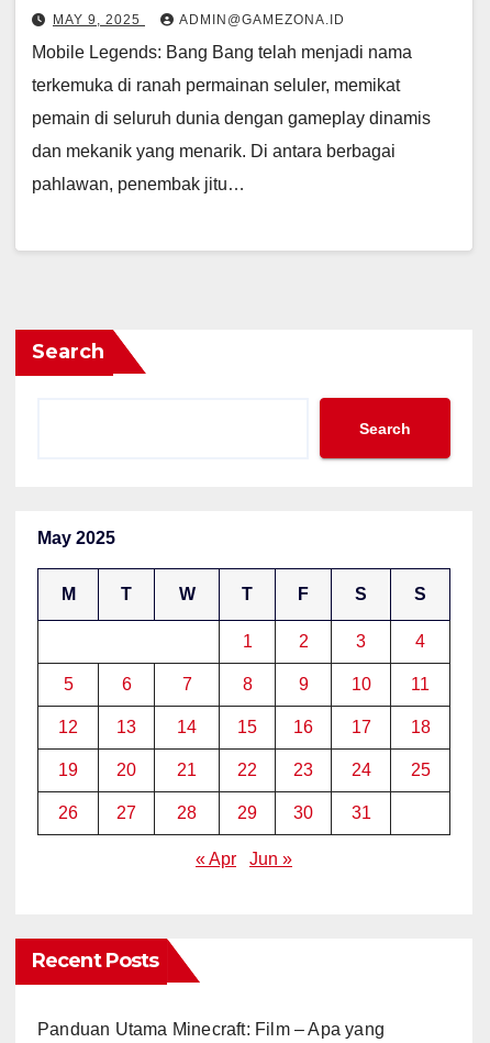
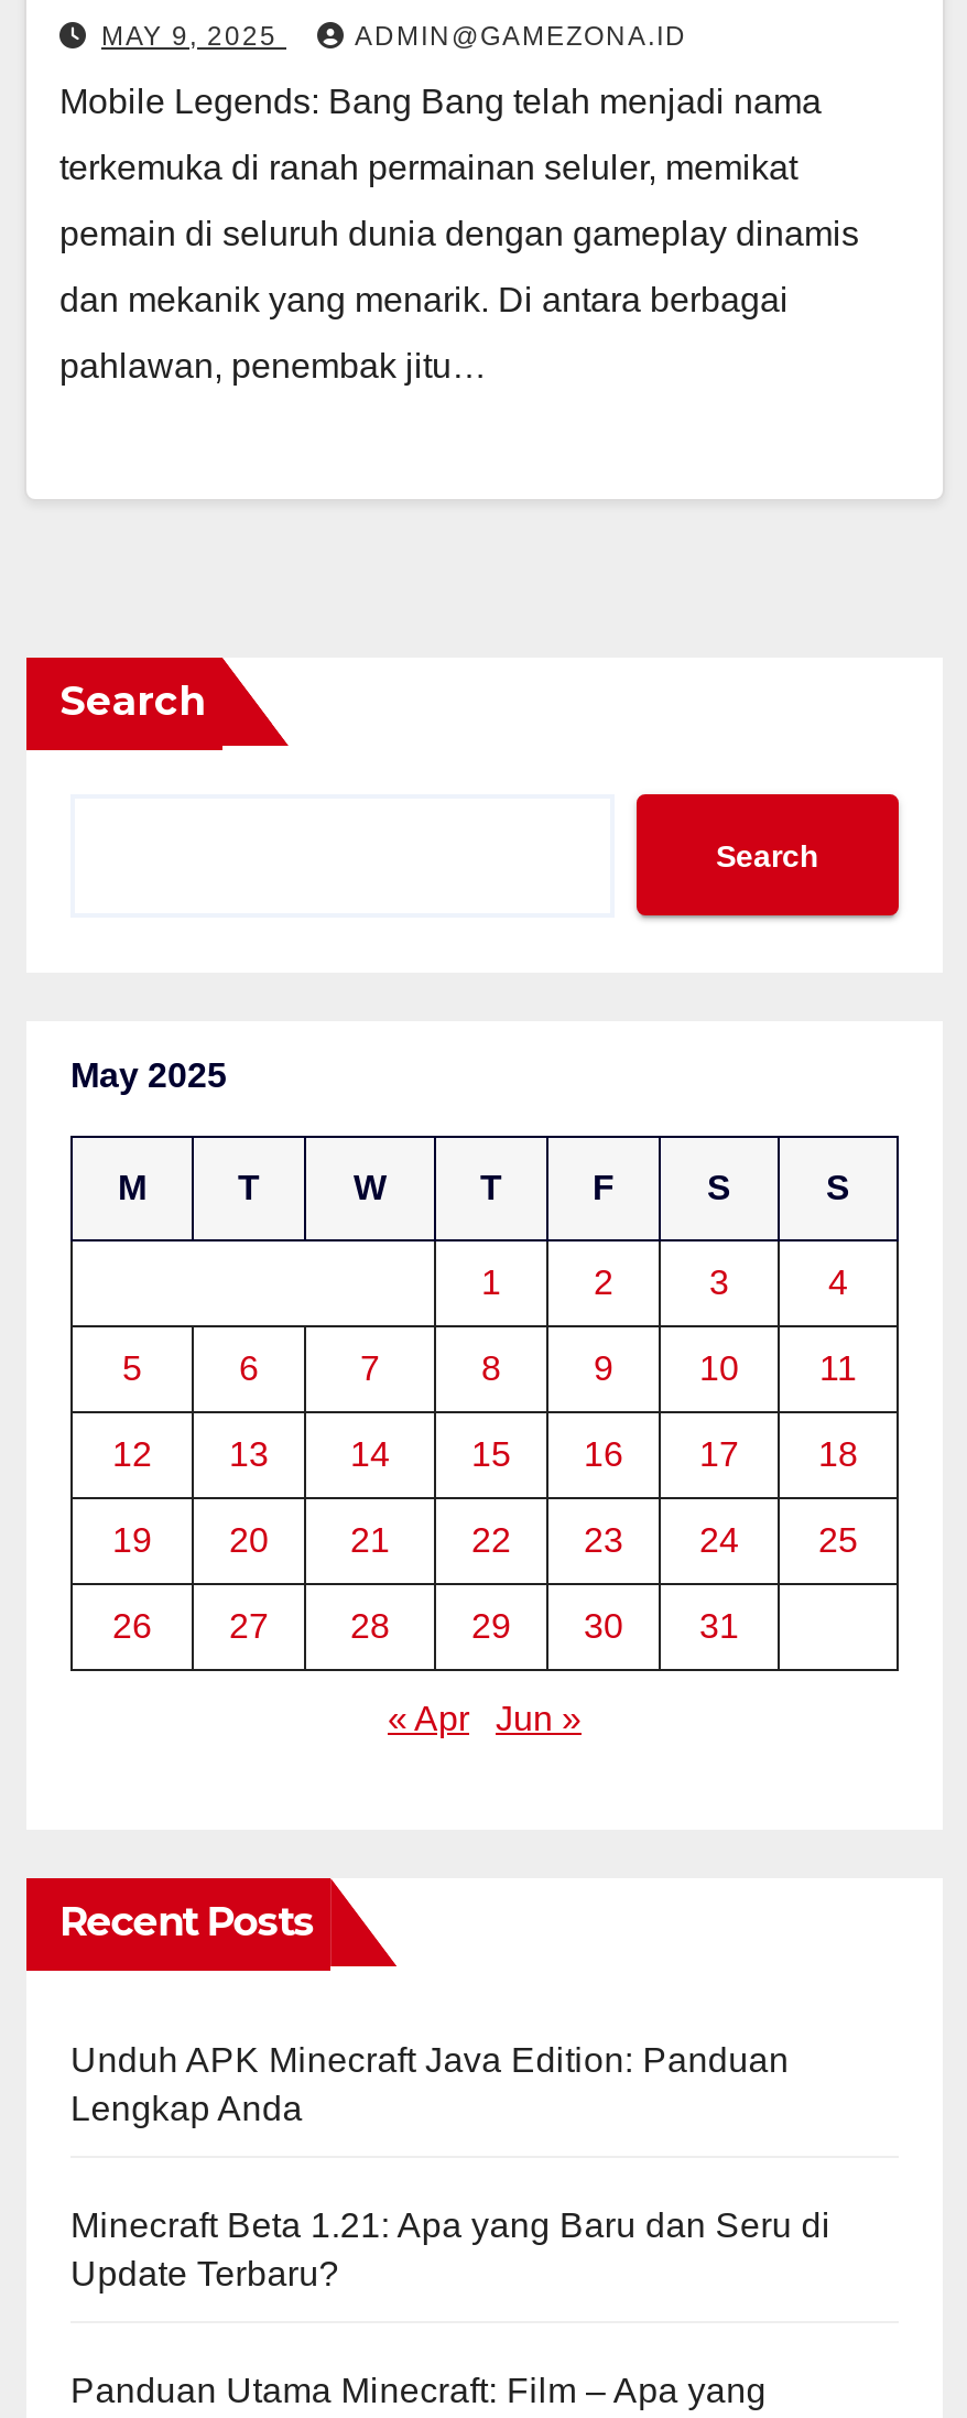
none -> [70,2041,831,2293] Unduh APK Minecraft Java Edition: Panduan | Lengkap Anda | Minecraft Beta 1.21: Apa yang Baru dan Seru di | Update Terbaru?

